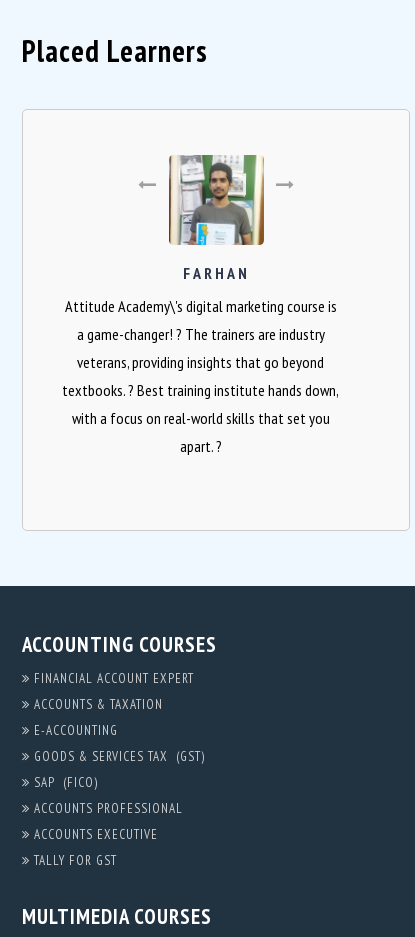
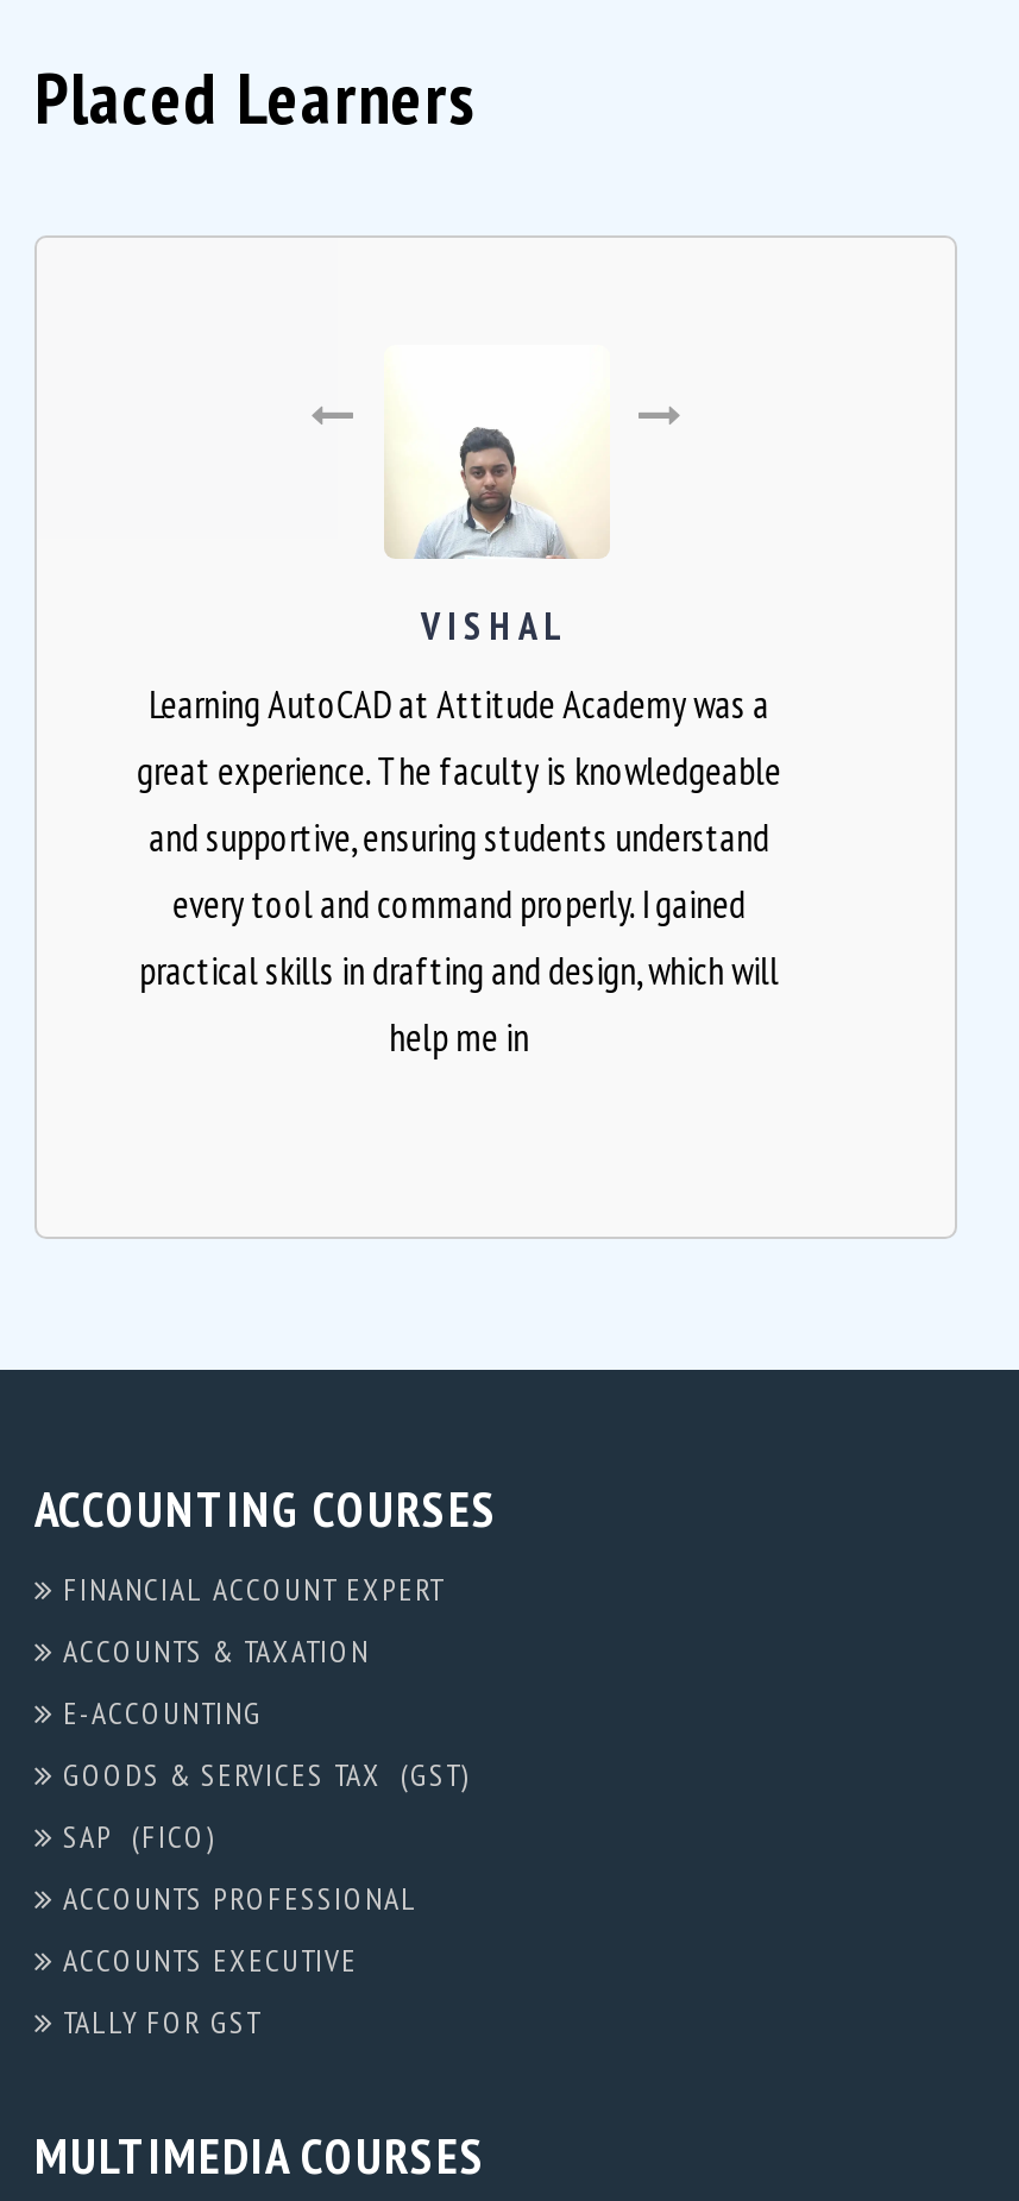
[168,154,265,283] [image] | FARHAN -> [384,345,610,649] [image] | VISHAL
[62,296,339,456] Attitude Academy\'s digital marketing course is | a game-changer! ? The trainers are industry | veterans, providing insights that go beyond | textbooks. ? Best training institute hands down, | with a focus on real-world skills that set you | apart. ? -> [137,680,781,1060] Learning AutoCAD at Attitude Academy was a | great experience. The faculty is knowledgeable | and supportive, ensuring students understand | every tool and command properly. I gained | practical skills in drafting and design, which will | help me in

